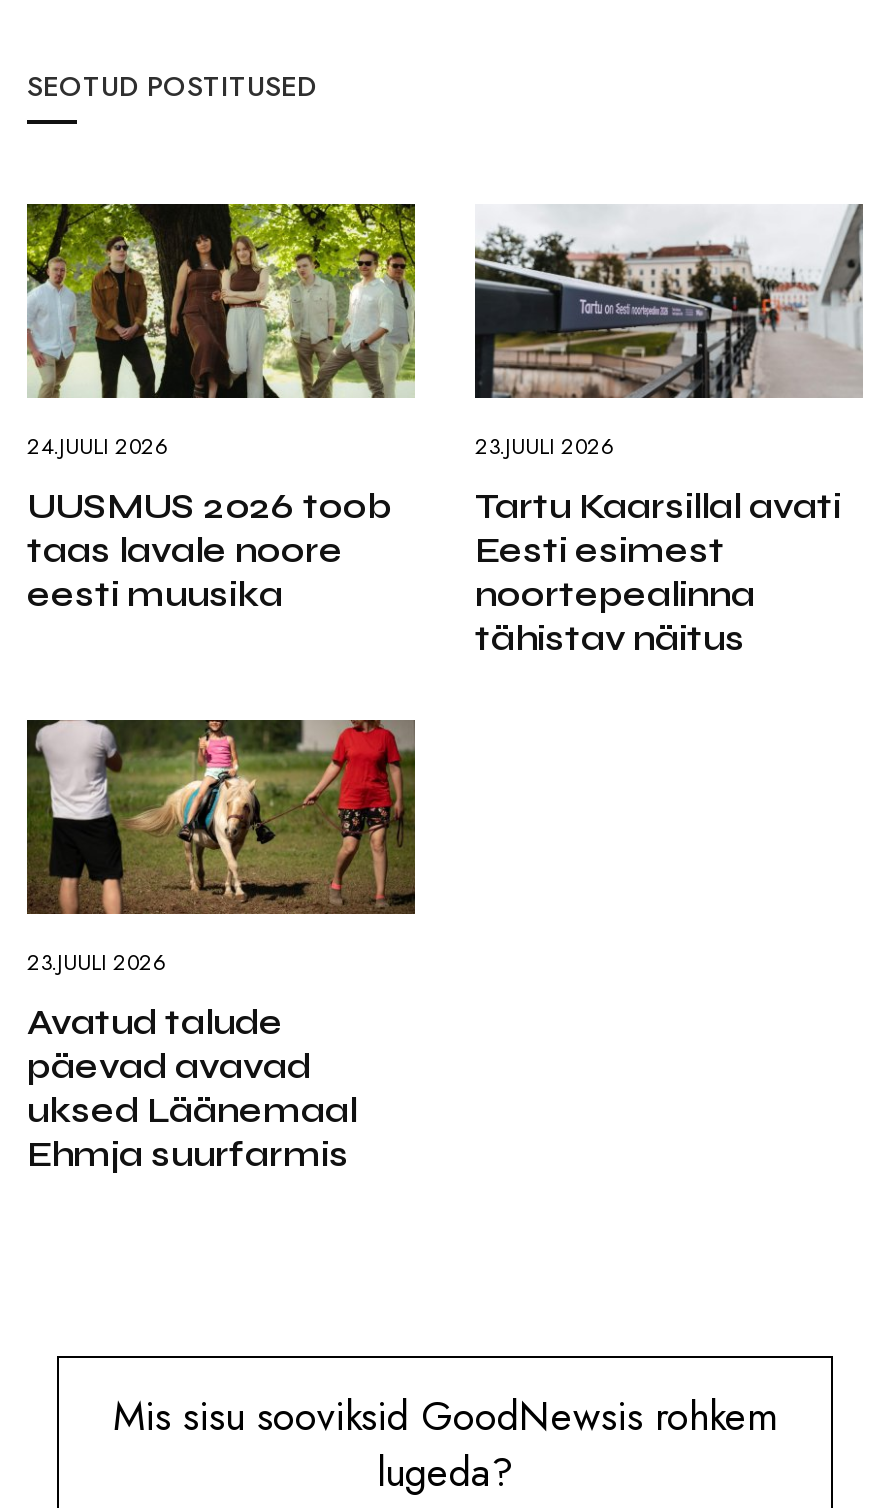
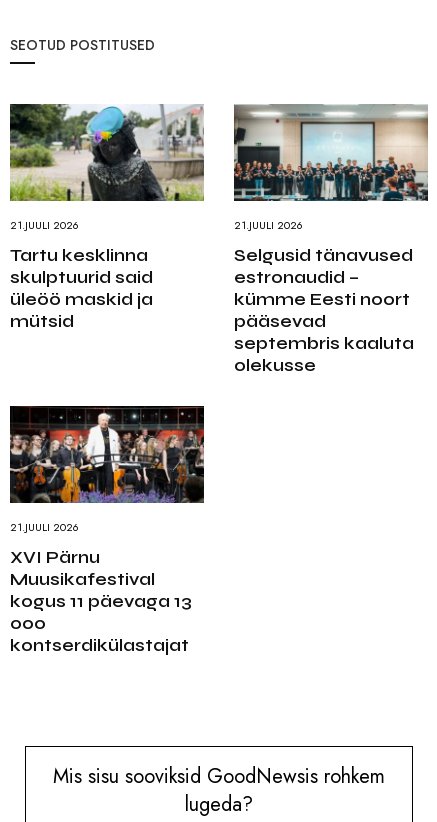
[27,202,417,463] [image] | 24.JUULI 2026 -> [9,104,204,233] [image] | 21.JUULI 2026
[475,206,863,338] [image] -> [233,104,428,202] [image]
[475,431,613,463] 23.JUULI 2026 -> [234,217,303,233] 21.JUULI 2026
[27,485,391,617] UUSMUS 2026 toob | taas lavale noore | eesti muusika -> [10,244,153,332] Tartu kesklinna | skulptuurid said | üleöö maskid ja | mütsid
[475,485,841,661] Tartu Kaarsillal avati | Eesti esimest | noortepealinna | tähistav näitus -> [234,244,414,376] Selgusid tänavused | estronaudid – | kümme Eesti noort | pääsevad | septembris kaaluta | olekusse
[25,718,415,979] [image] | 23.JUULI 2026 -> [10,405,204,535] [image] | 21.JUULI 2026
[27,1001,357,1177] Avatud talude | päevad avavad | uksed Läänemaal | Ehmja suurfarmis -> [10,546,192,656] XVI Pärnu | Muusikafestival | kogus 11 päevaga 13 | 000 | kontserdikülastajat

